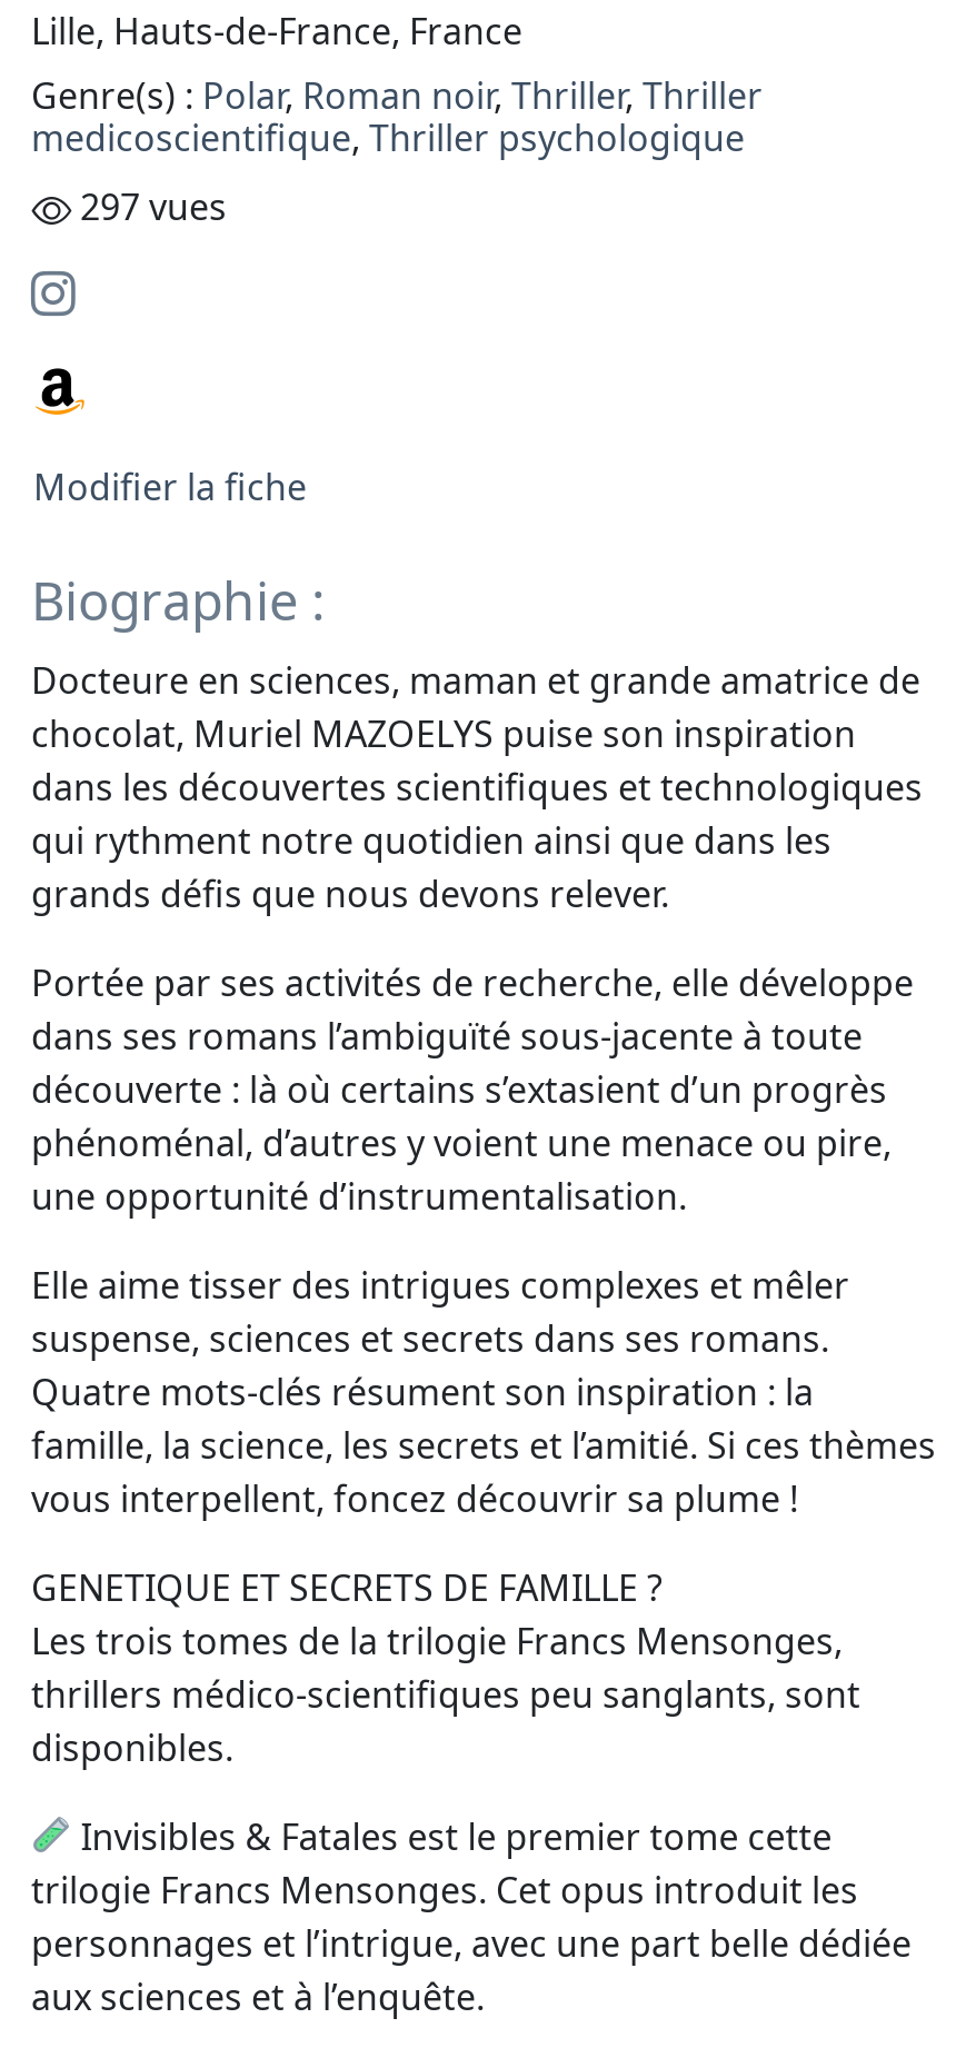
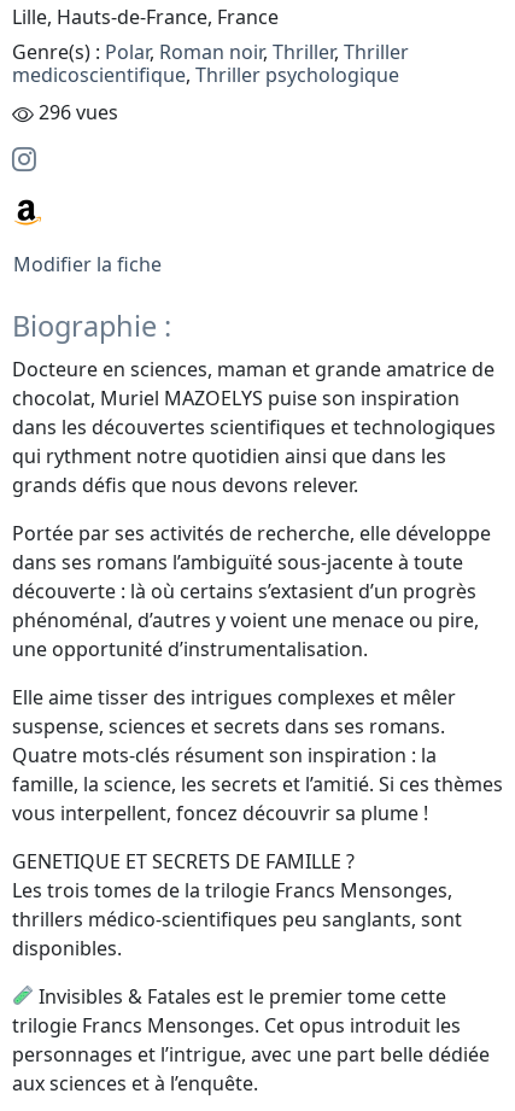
[71,181,227,230] 297 vues -> [34,98,118,125] 296 vues

